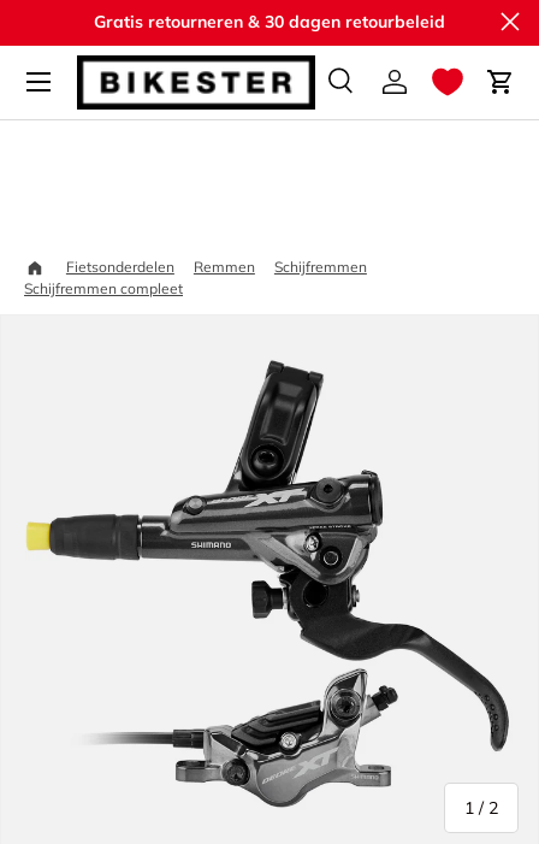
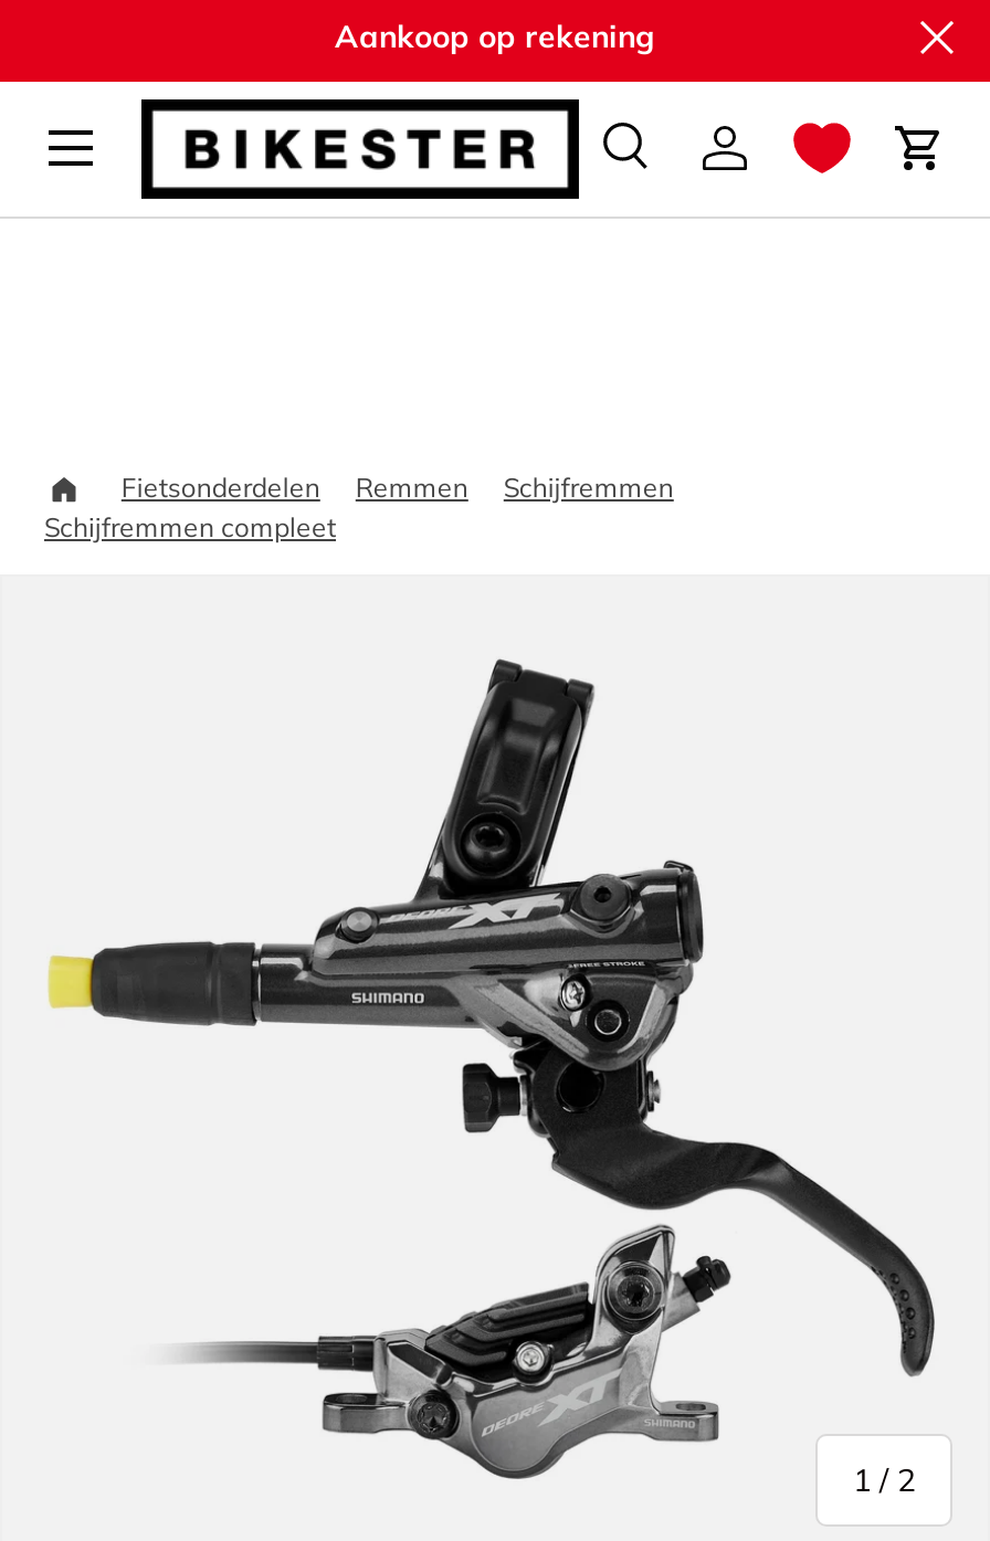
[94,10,445,31] Gratis retourneren & 30 dagen retourbeleid -> [335,15,655,55] Aankoop op rekening

